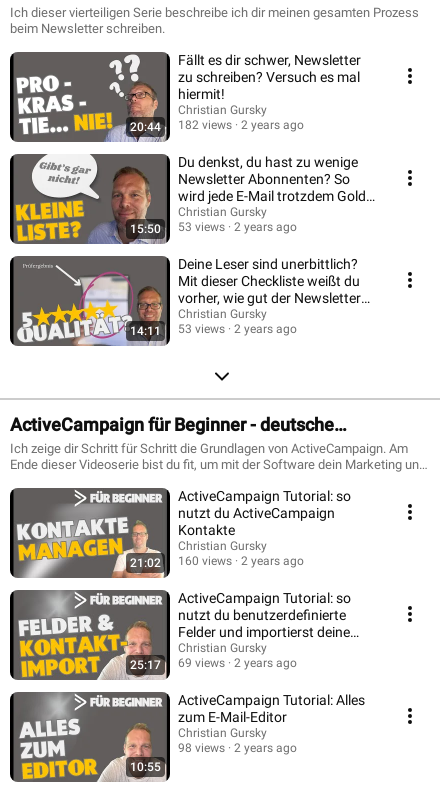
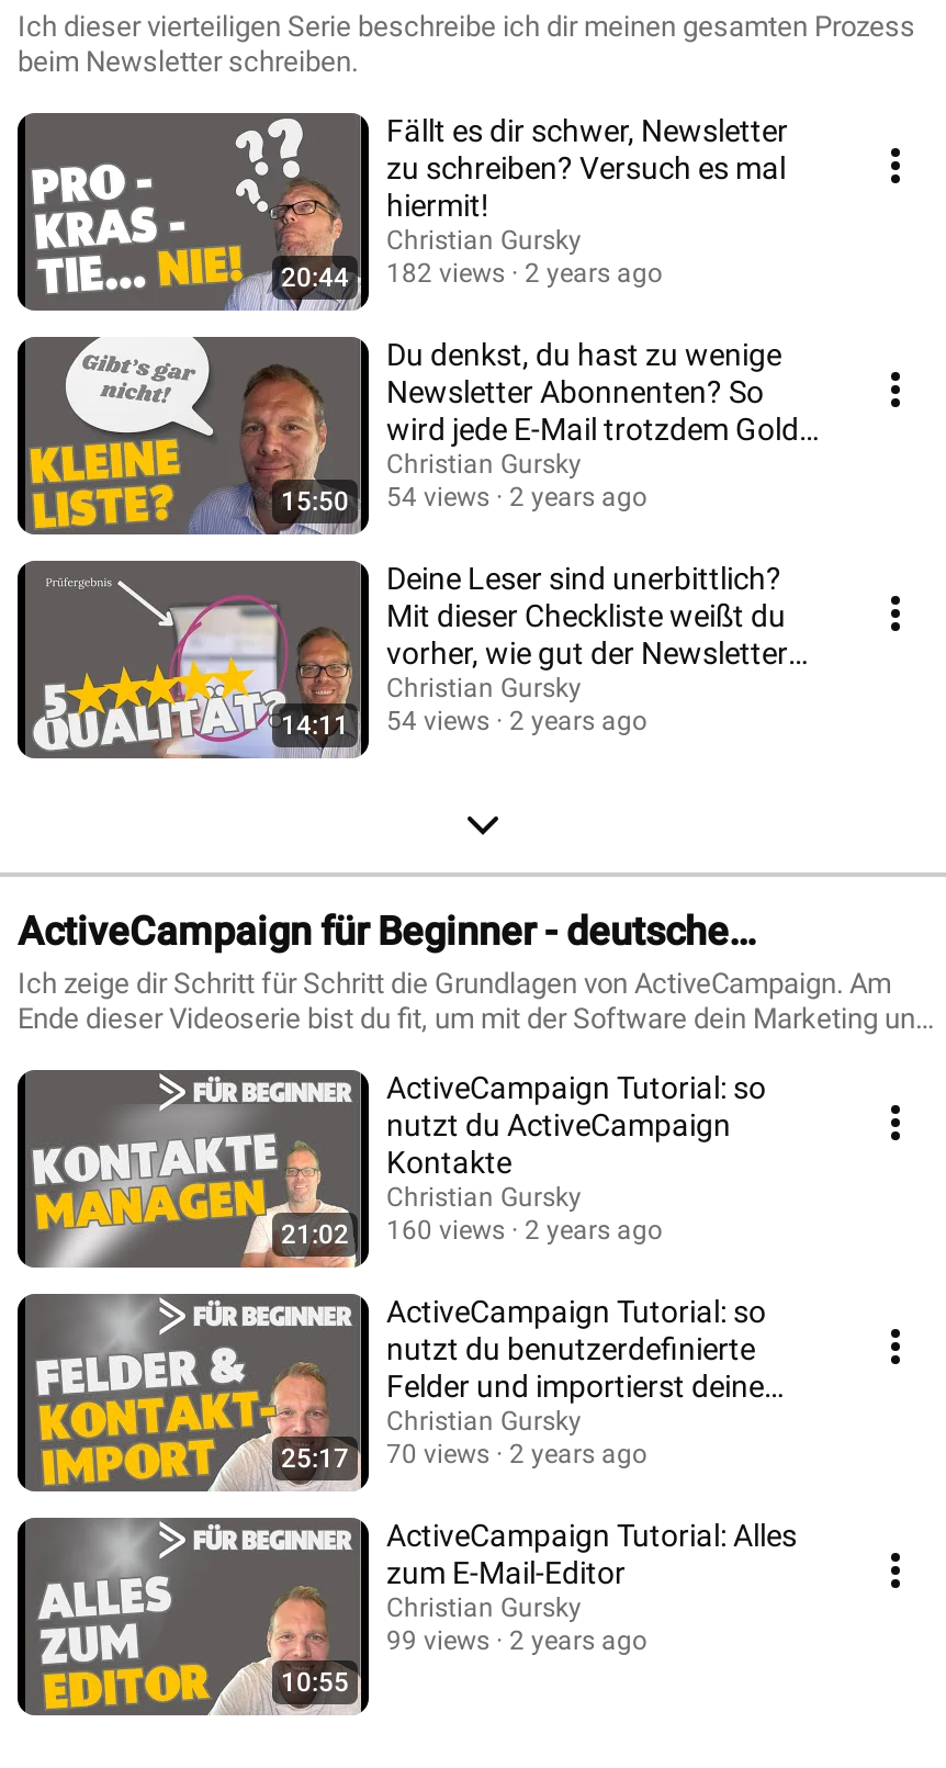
[130,220,297,236] 15:50 53 views 2 years ago -> [281,482,647,517] 15:50 54 views 2 years ago
[130,322,297,338] 14:11 53 views 2 years ago -> [281,706,647,741] 14:11 54 views 2 years ago
[130,656,297,672] 25:17 69 views 2 years ago -> [281,1439,647,1474] 25:17 70 views 2 years ago
[178,741,297,755] 98 views 2 years ago -> [386,1625,647,1656] 99 views 2 years ago

